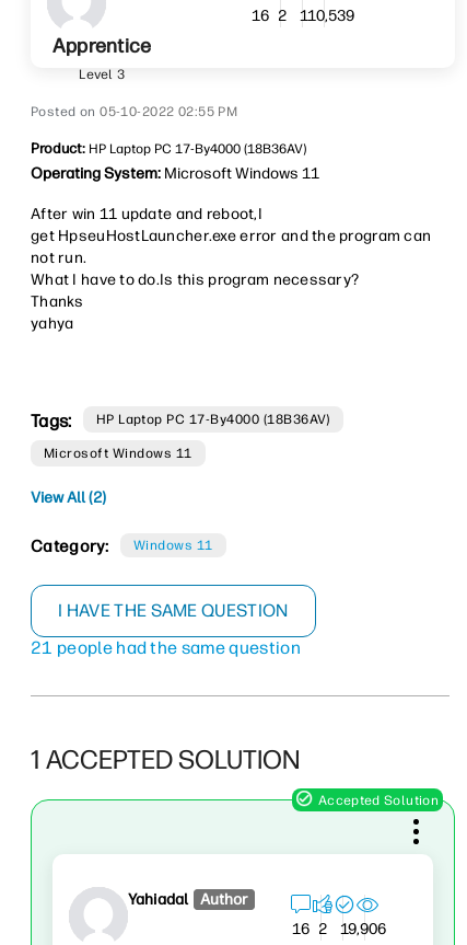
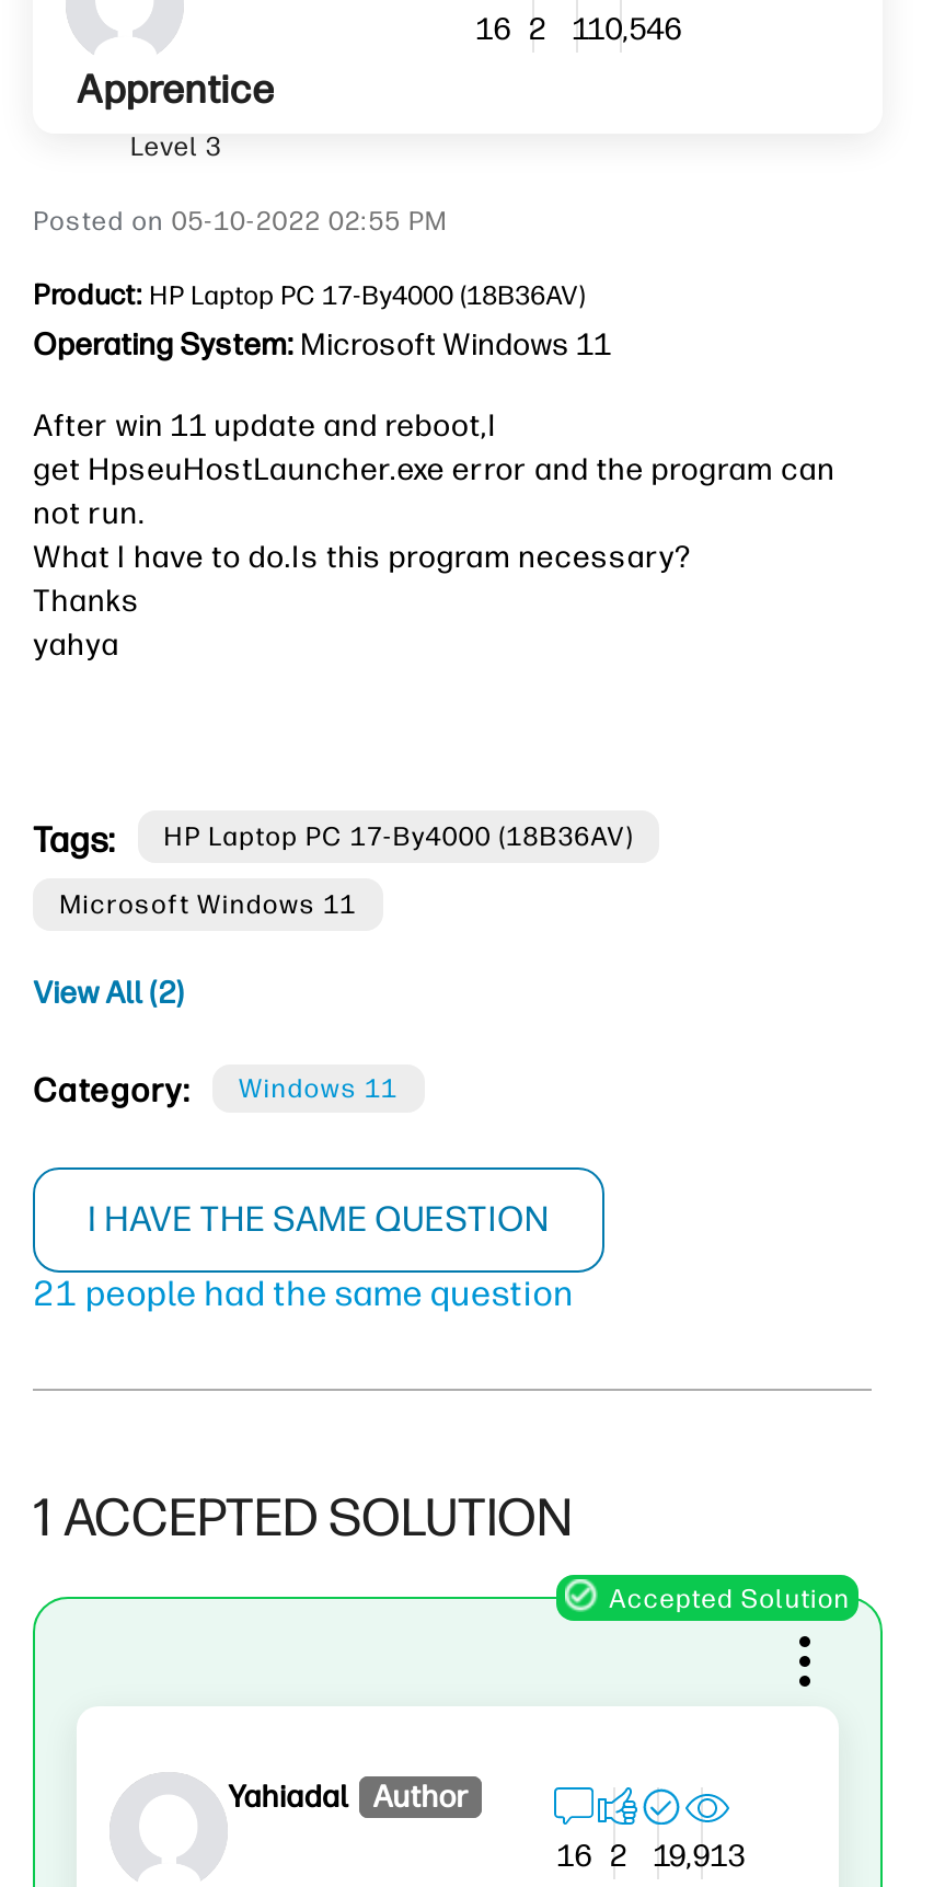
[252,6,354,25] 16 2 110,539 -> [475,10,681,48] 16 2 110,546
[292,919,386,938] 16 2 19,906 -> [556,1837,745,1875] 16 2 19,913

